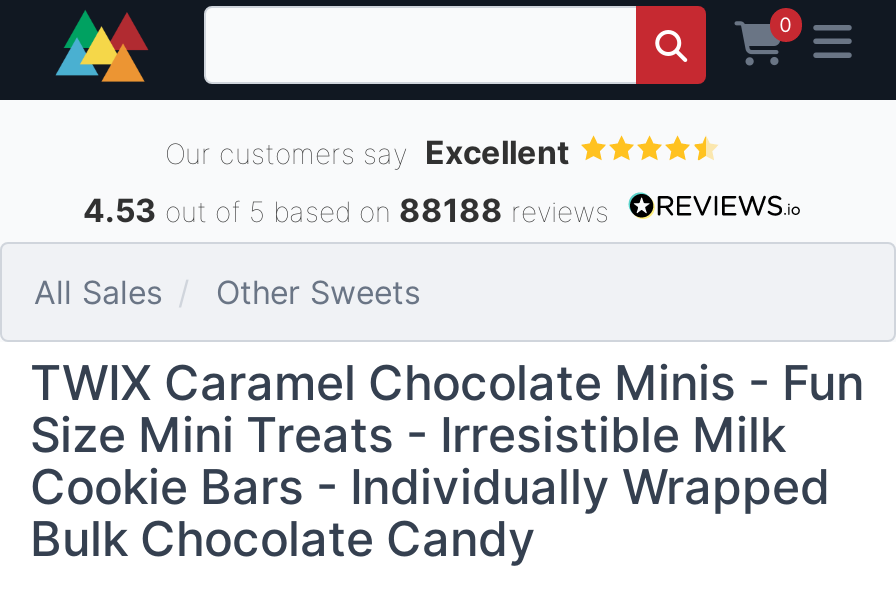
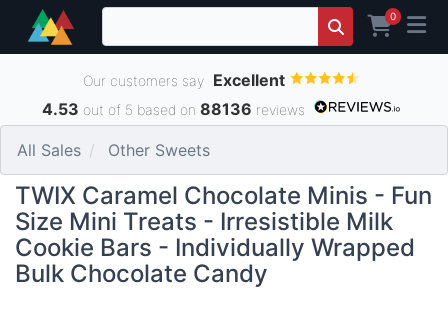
[83,190,617,230] 4.53 out of 5 based on 88188 reviews -> [41,99,308,119] 4.53 out of 5 based on 88136 reviews

